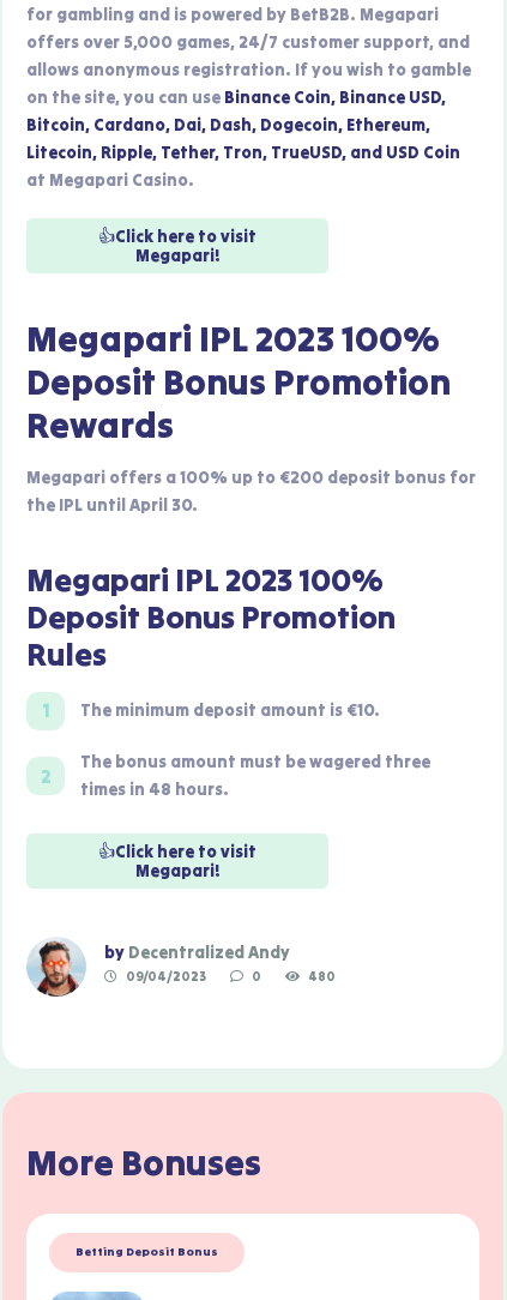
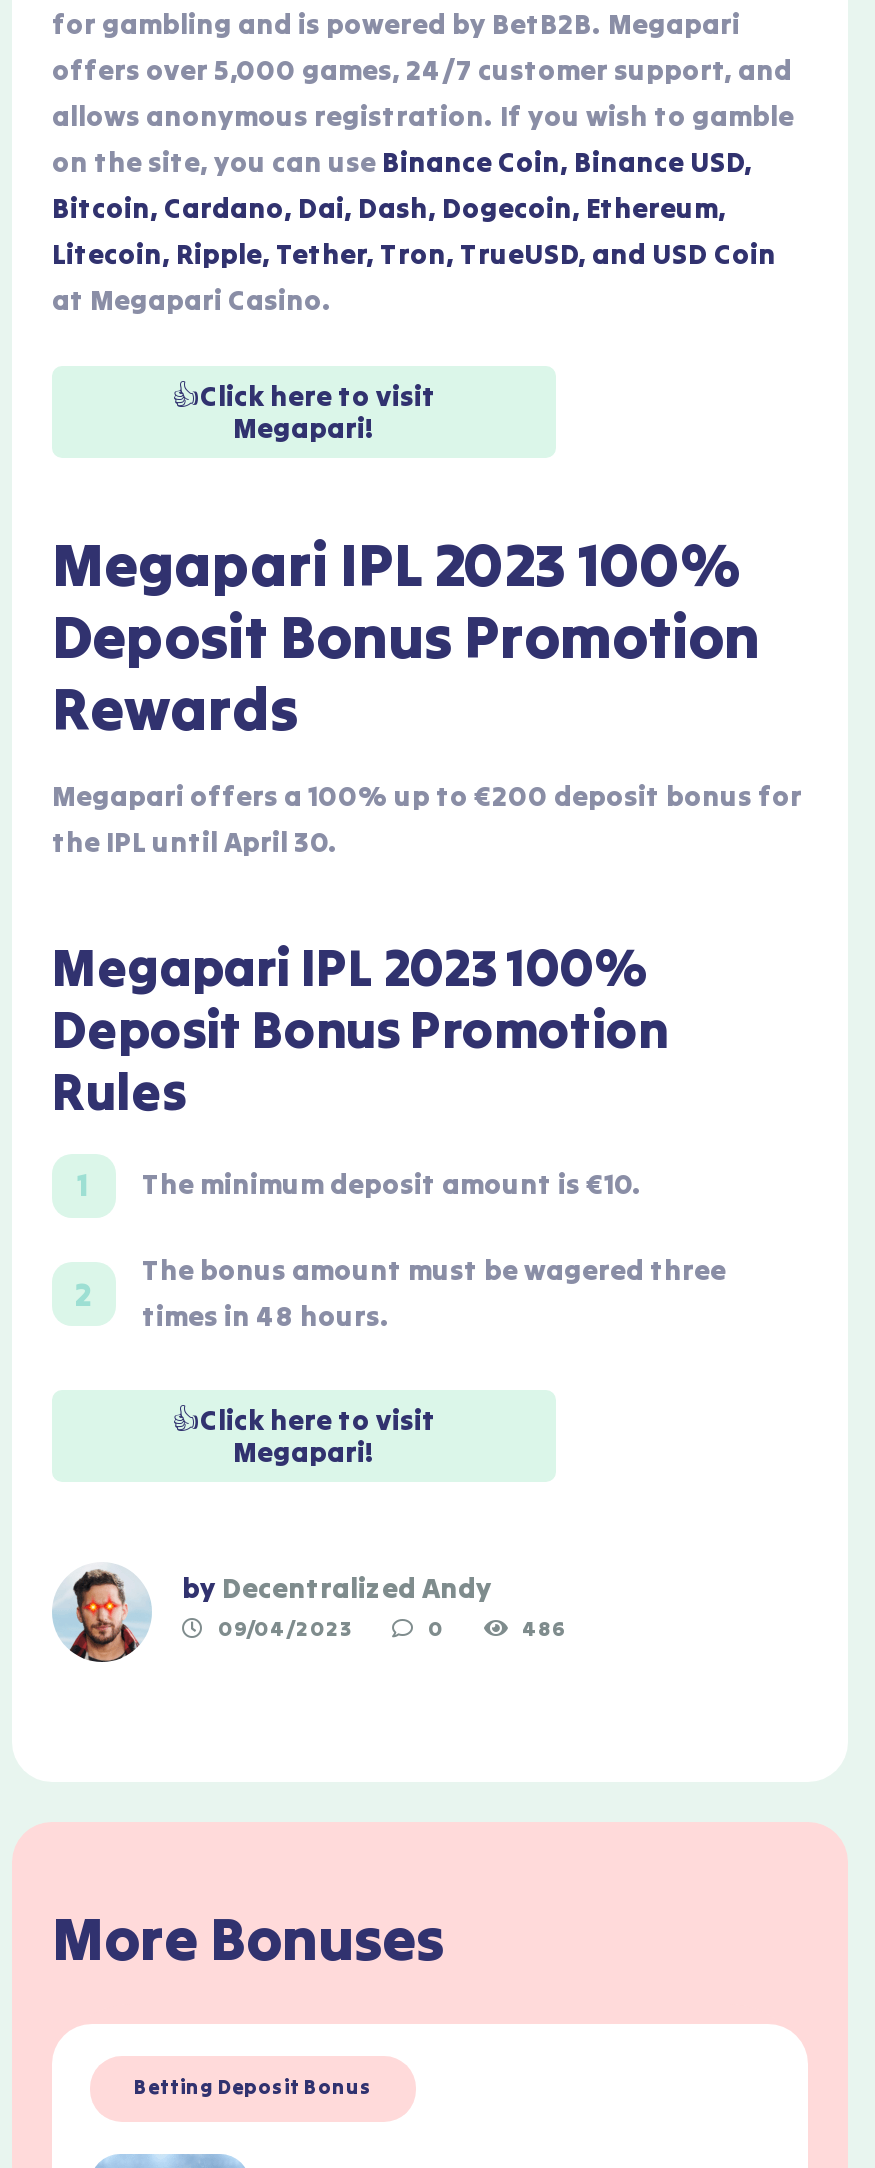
[306,969,336,985] 480 -> [518,1617,566,1643] 486

